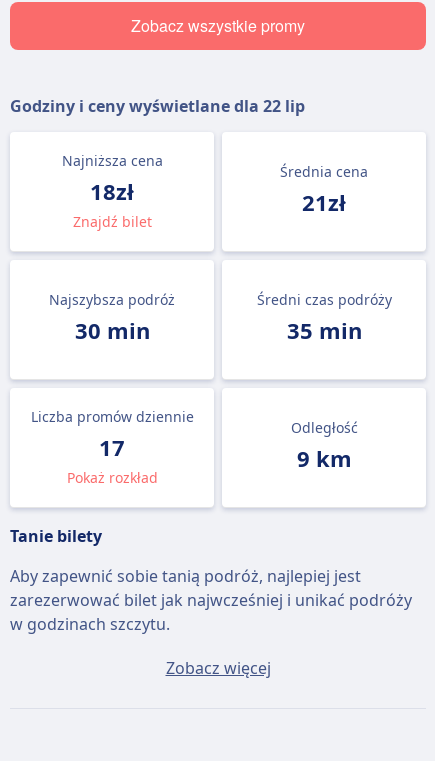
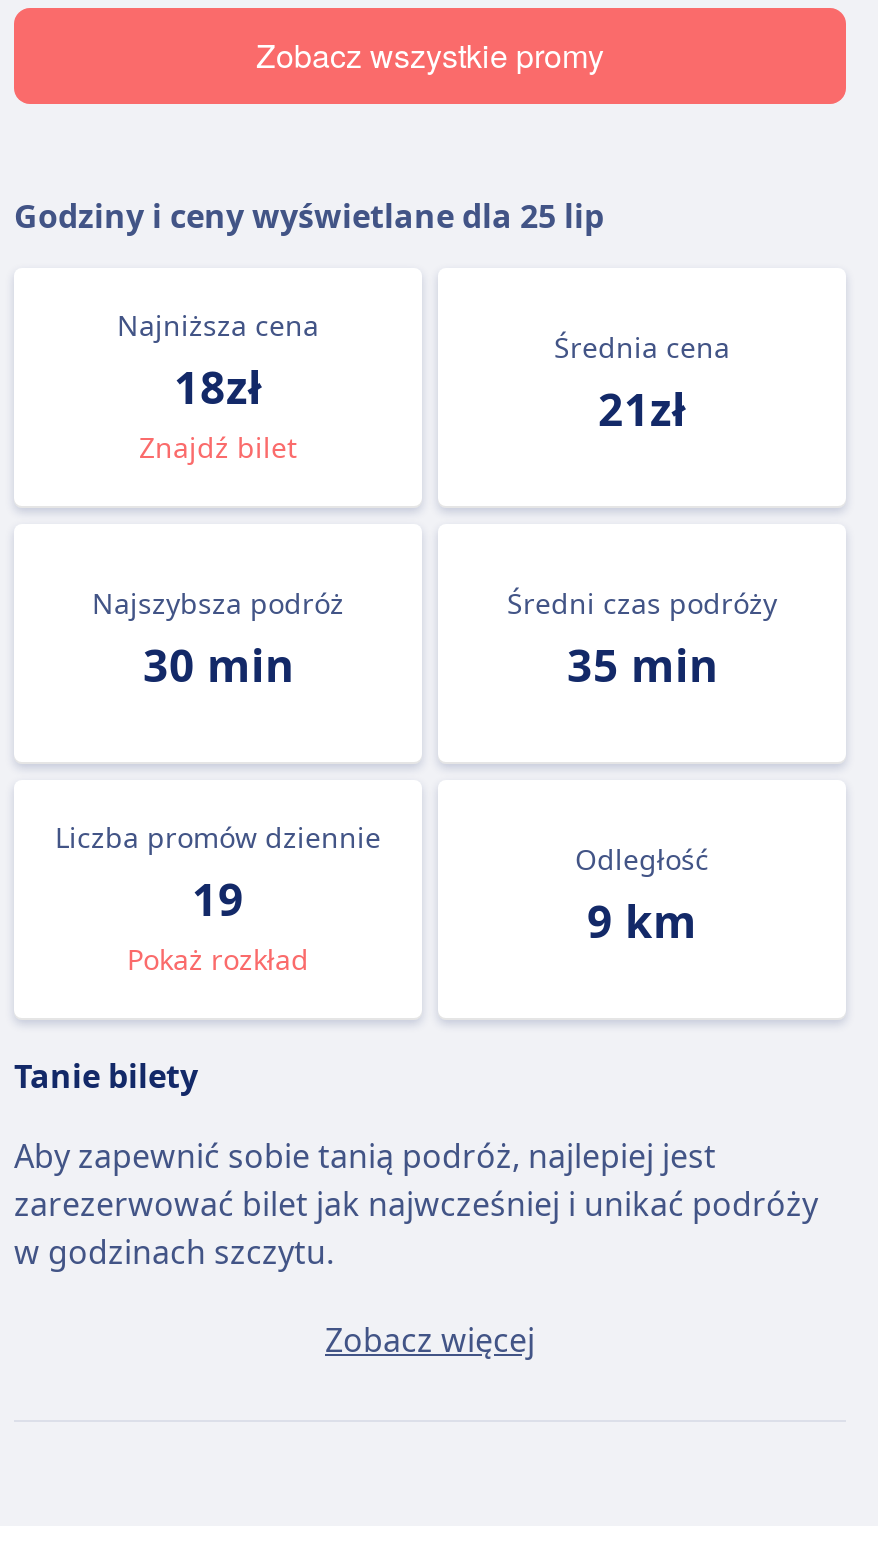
[10,95,305,117] Godziny i ceny wyświetlane dla 22 lip -> [14,194,604,238] Godziny i ceny wyświetlane dla 25 lip
[99,432,125,462] 17 -> [192,868,244,928] 19

